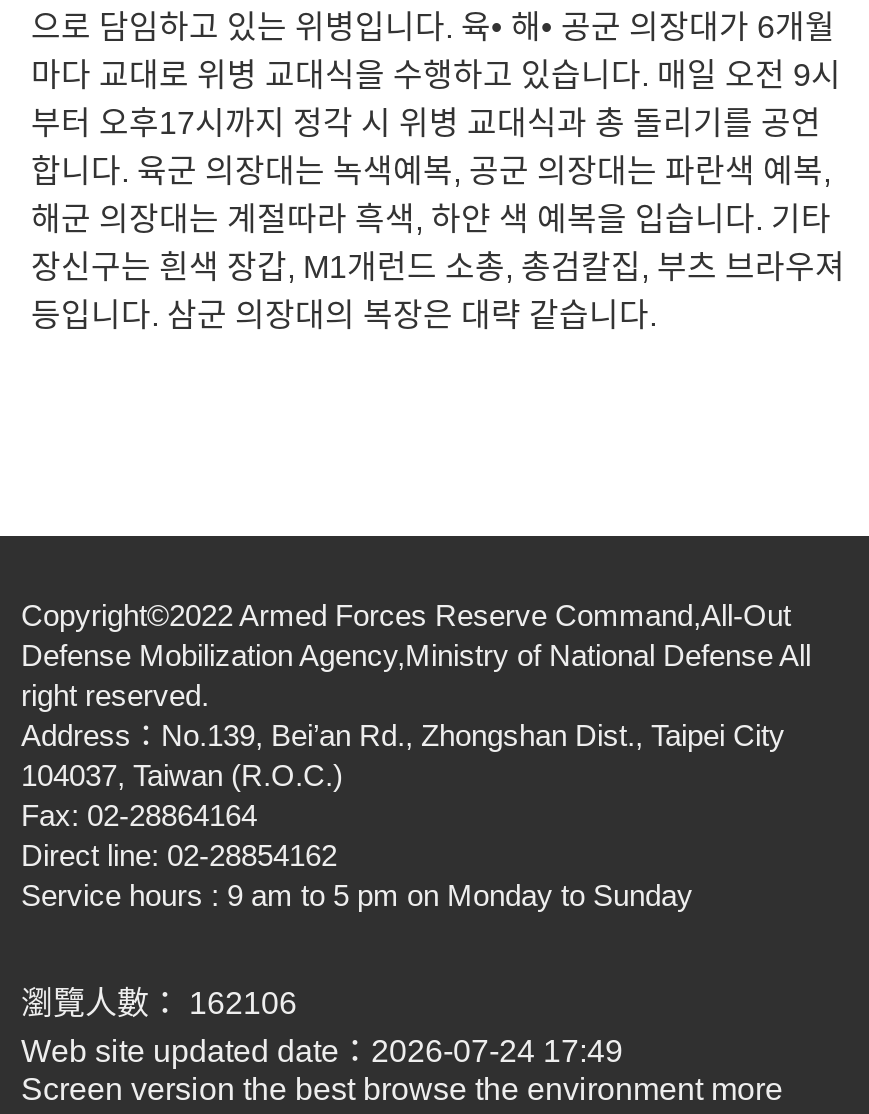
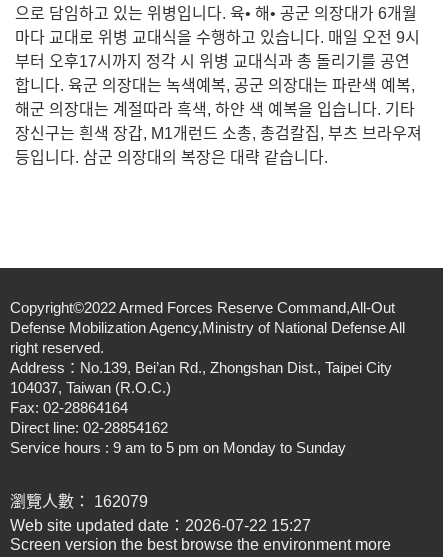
[21,985,297,1019] 瀏覽人數： 162106 -> [10,492,148,509] 瀏覽人數： 162079
[21,1033,623,1067] Web site updated date：2026-07-24 17:49 -> [10,516,311,533] Web site updated date：2026-07-22 15:27

